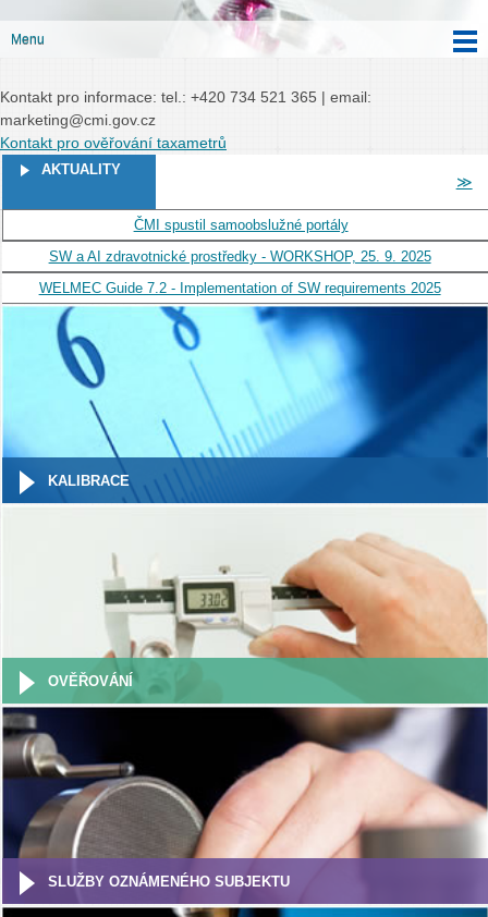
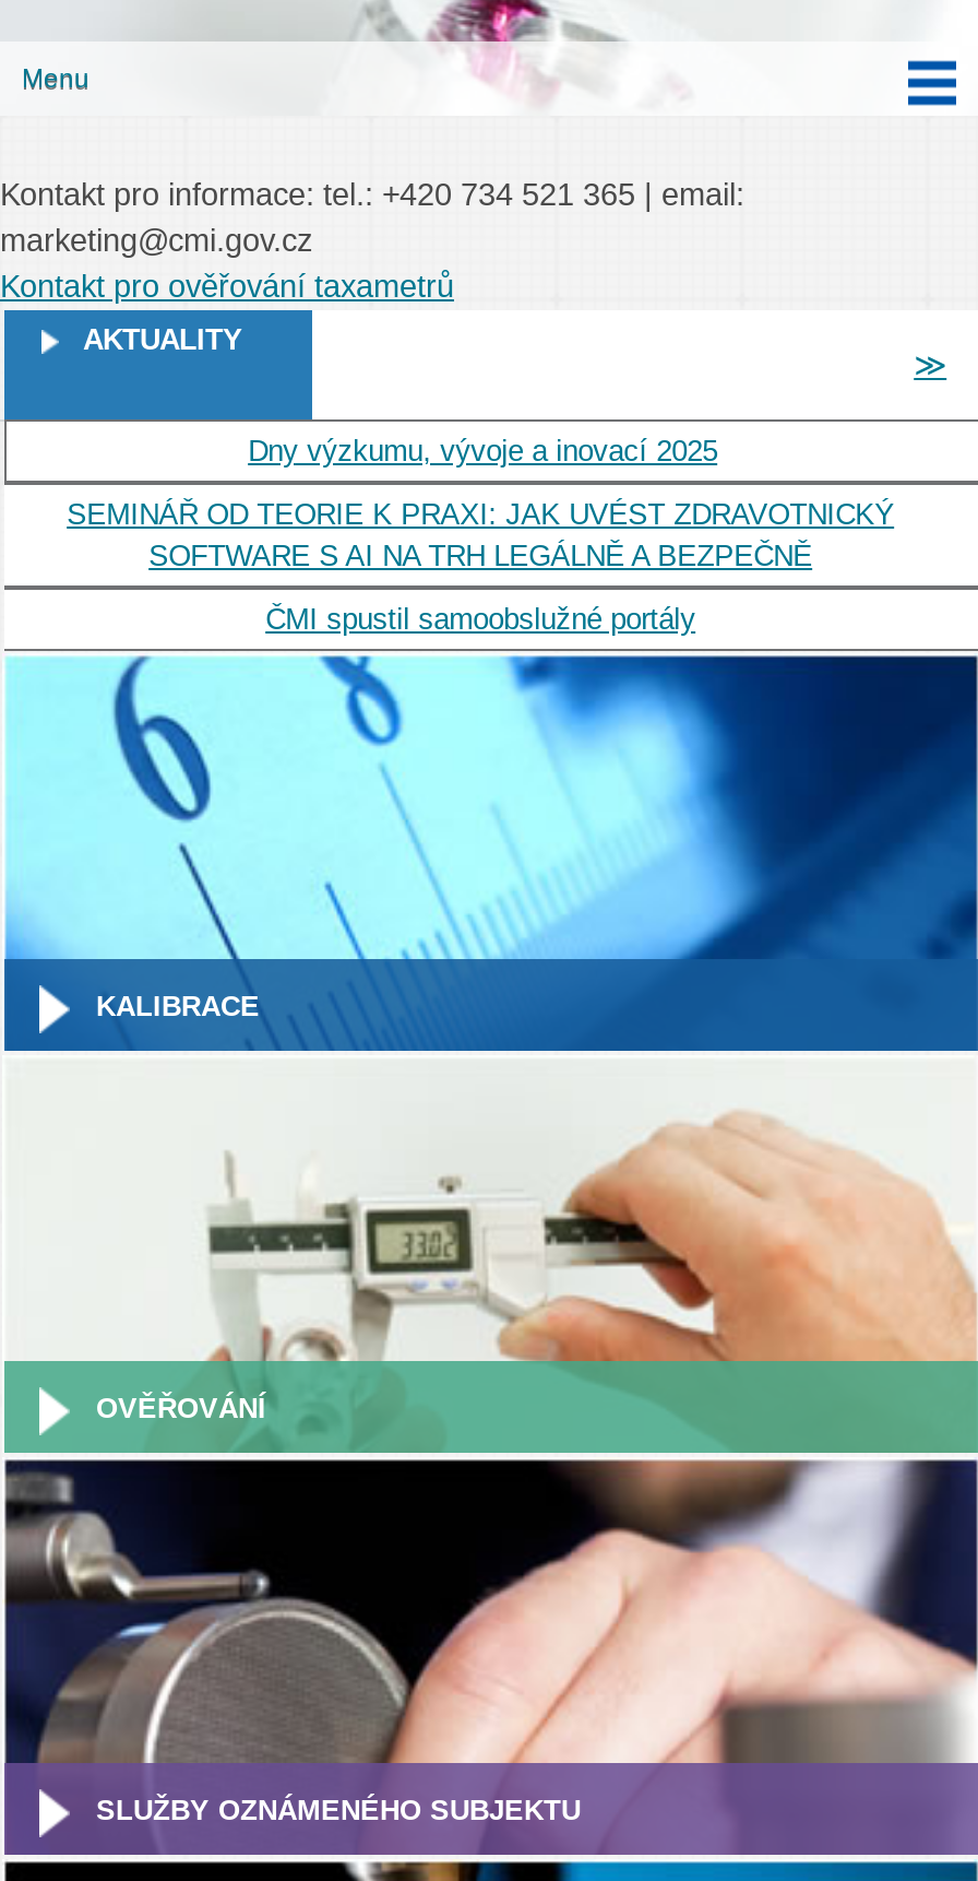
none -> [67,436,894,573] Dny výzkumu, vývoje a inovací 2025 | SEMINÁŘ OD TEORIE K PRAXI: JAK UVÉST ZDRAVOTNICKÝ | SOFTWARE S AI NA TRH LEGÁLNĚ A BEZPEČNĚ
moved [134,217,348,233] -> [265,604,696,637]: ČMI spustil samoobslužné portály
[39,249,441,297] SW a AI zdravotnické prostředky - WORKSHOP, 25. 9. 2025 | WELMEC Guide 7.2 - Implementation of SW requirements 2025 -> none

